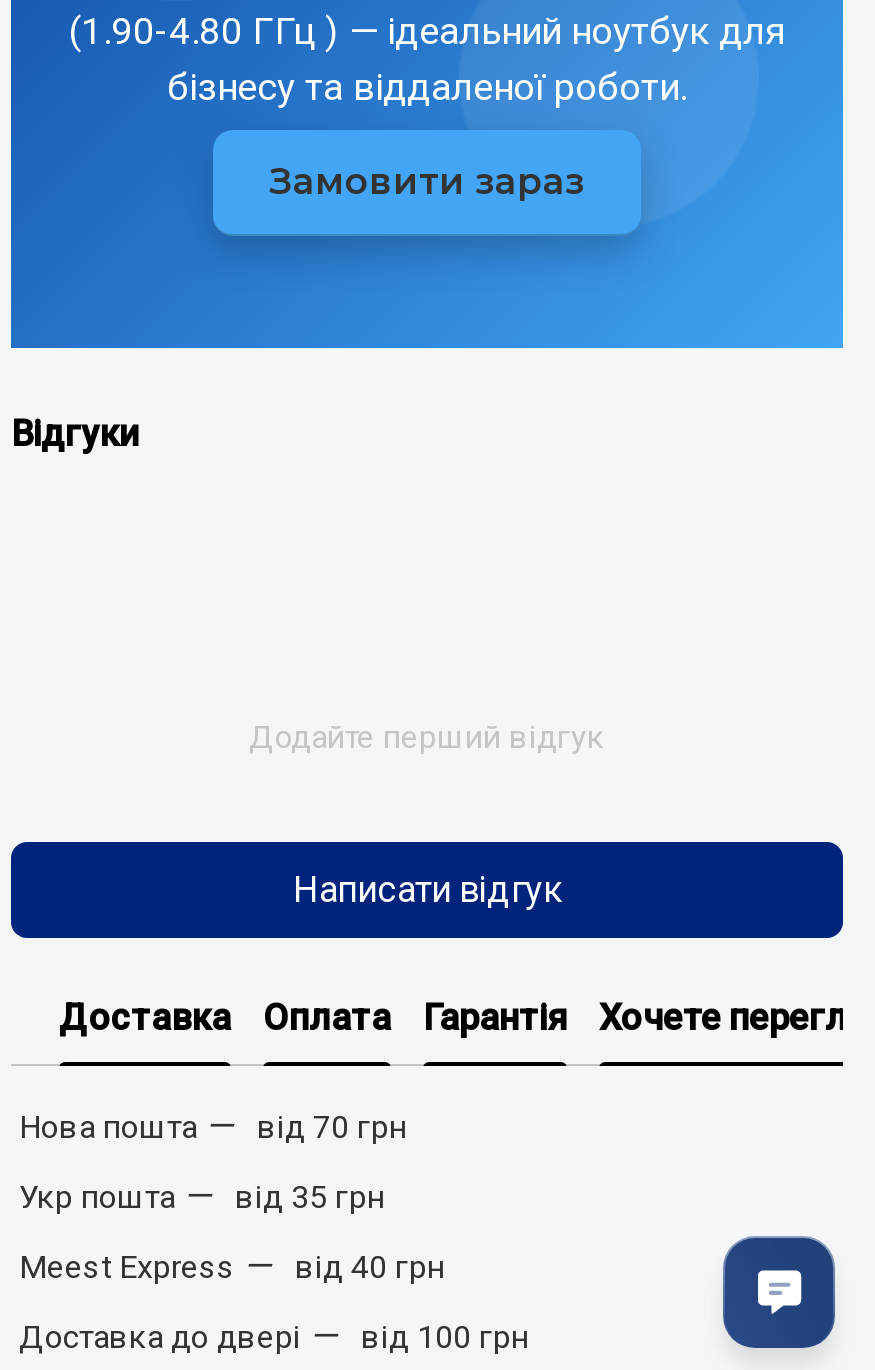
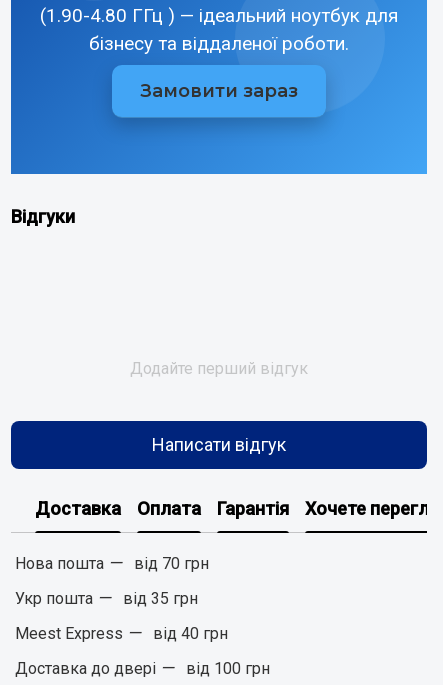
[721,1234,837,1352] [image] -> none

